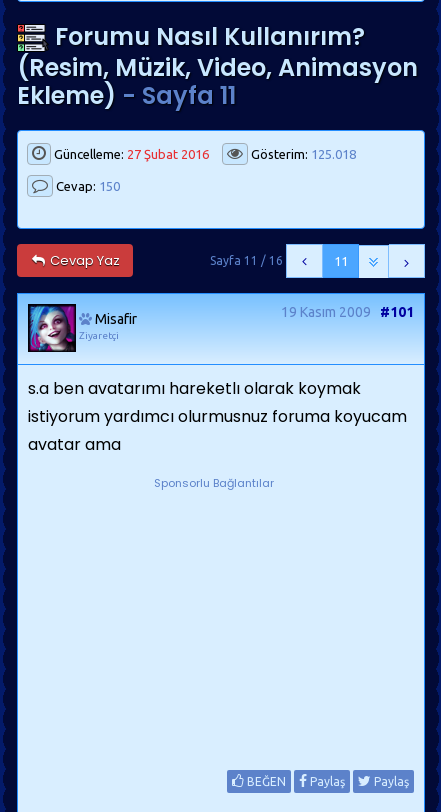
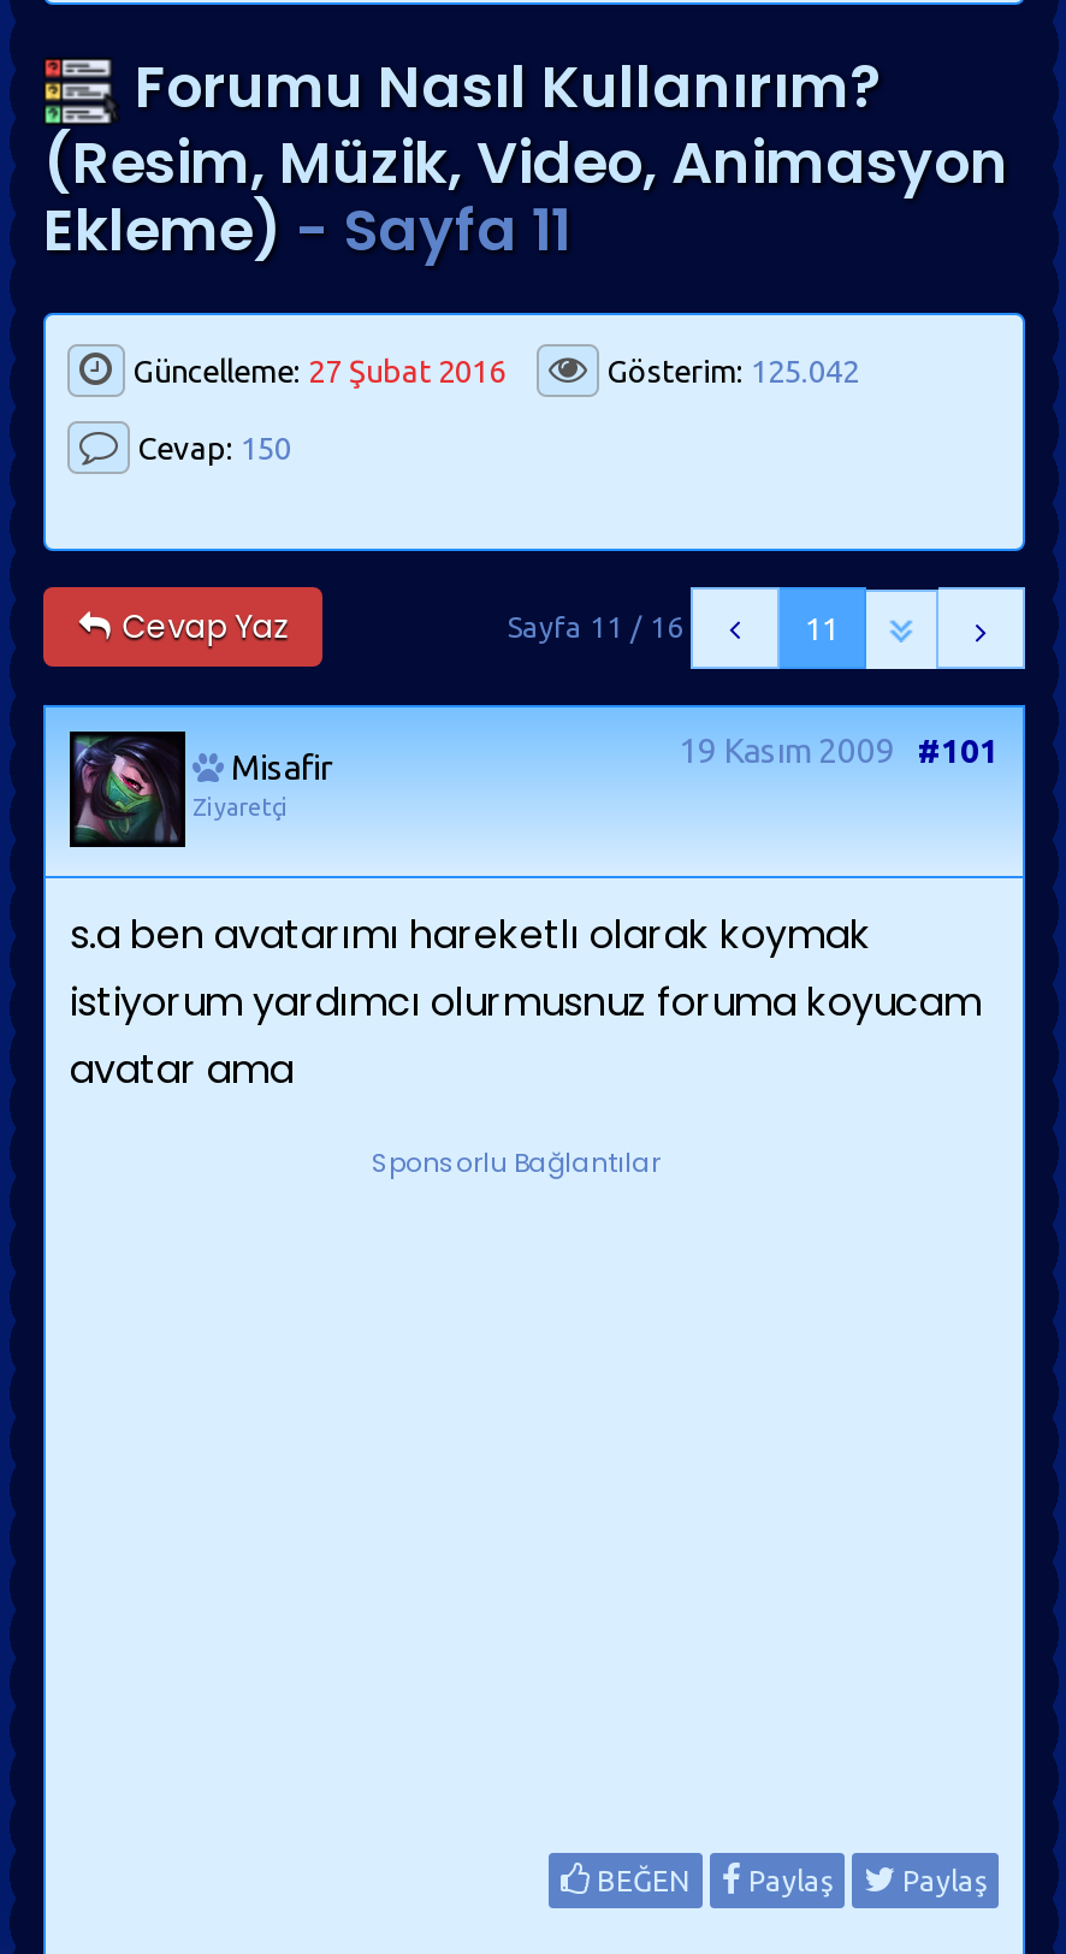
[248,147,356,161] Gösterim: 125.018 -> [599,354,859,387] Gösterim: 125.042
[29,305,75,352] [image] -> [72,734,183,845] [image]

